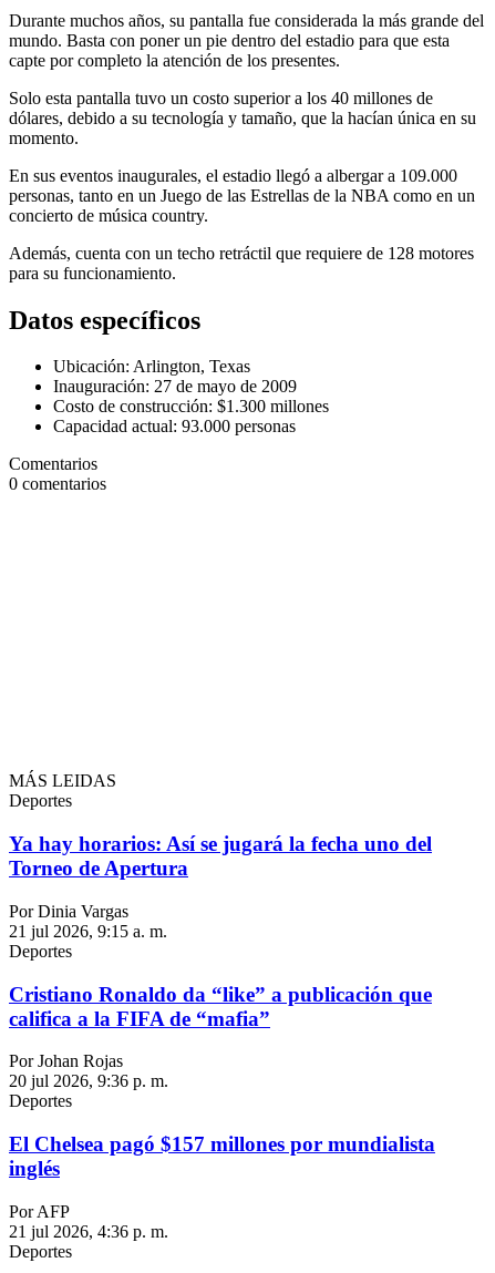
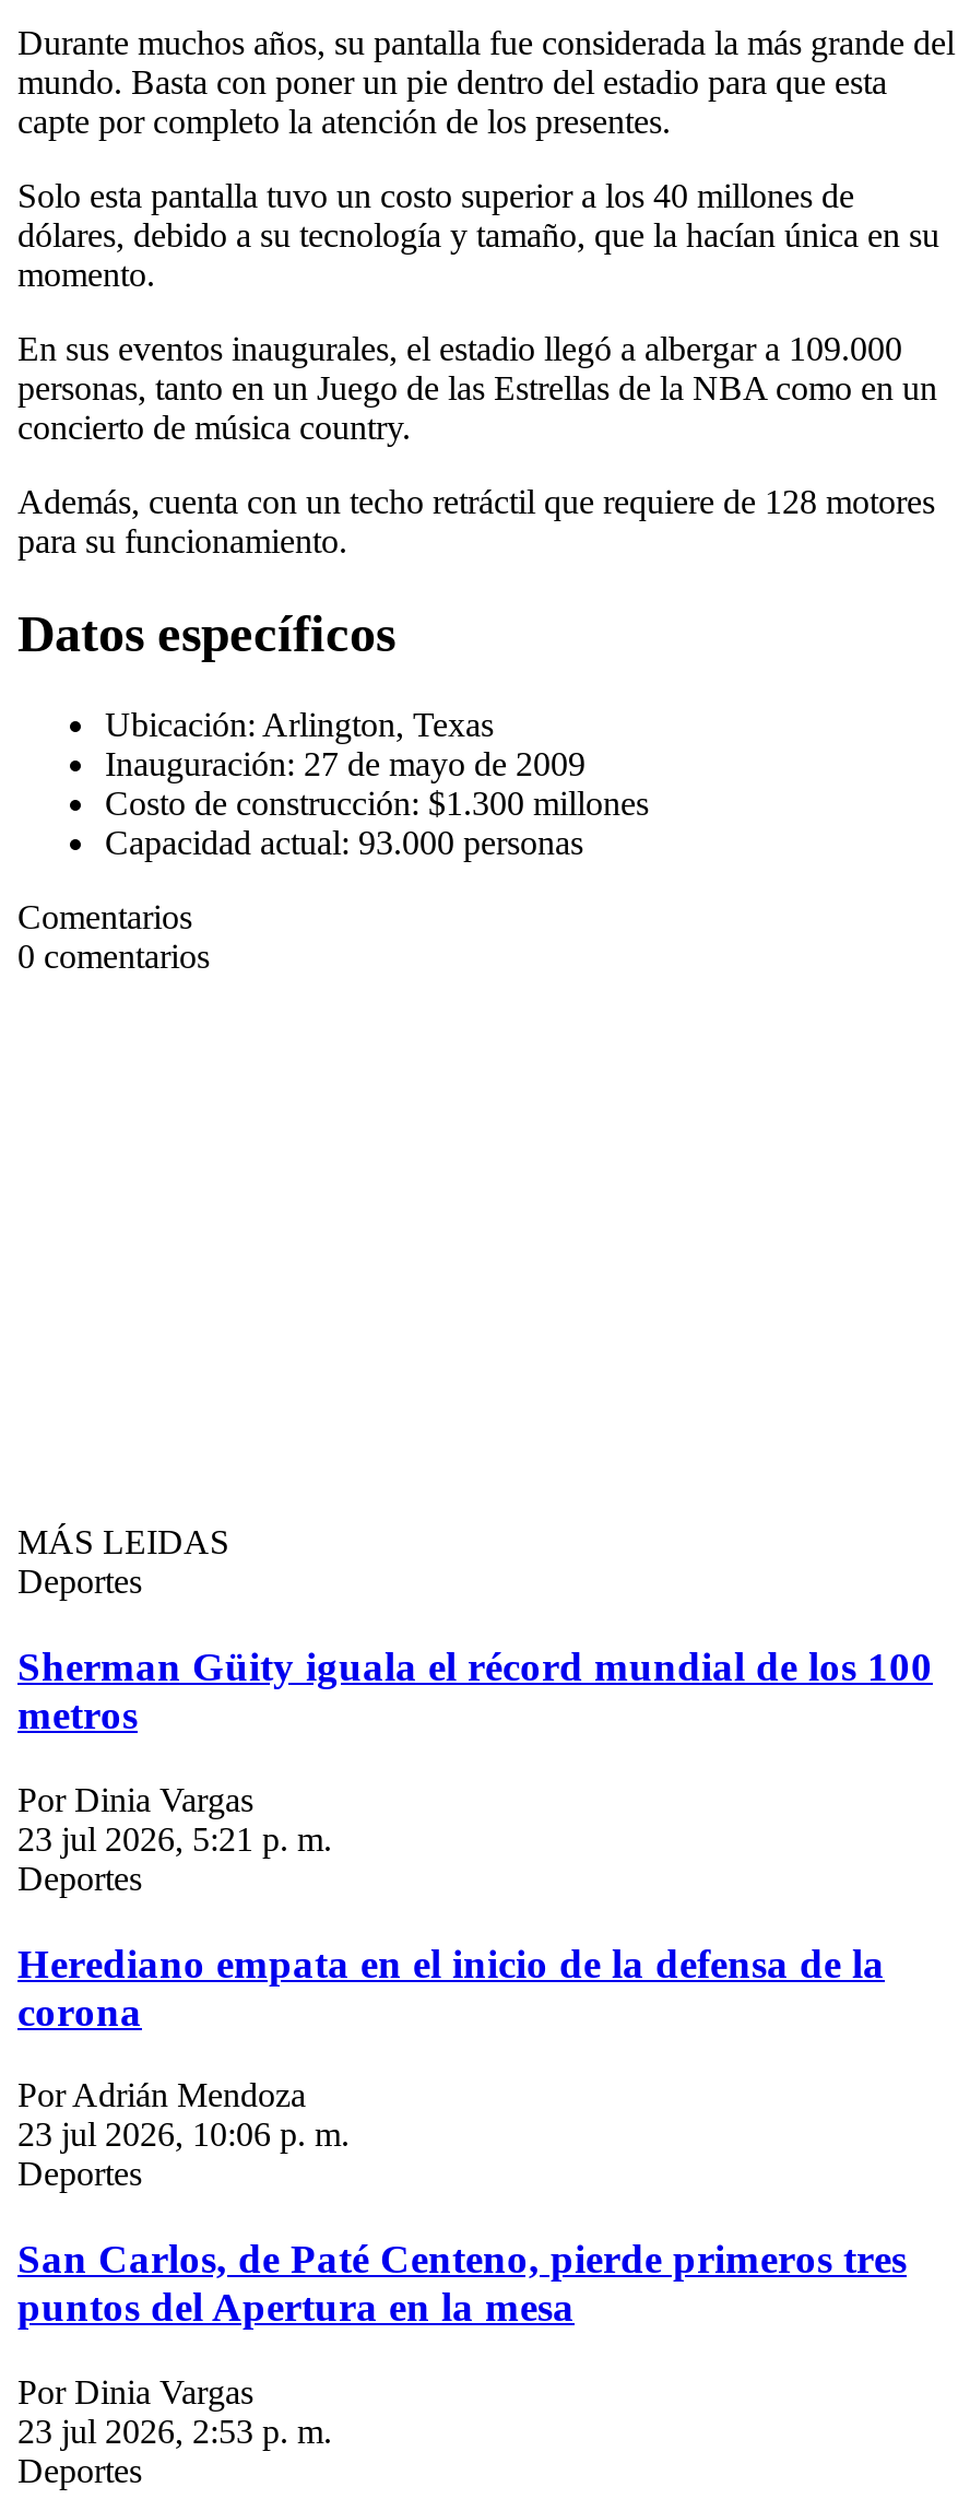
[9,832,432,880] Ya hay horarios: Así se jugará la fecha uno del | Torneo de Apertura -> [17,1644,933,1738] Sherman Güity iguala el récord mundial de los 100 | metros
[9,922,167,941] 21 jul 2026, 9:15 a. m. -> [17,1820,332,1857] 23 jul 2026, 5:21 p. m.
[9,982,432,1030] Cristiano Ronaldo da “like” a publicación que | califica a la FIFA de “mafia” -> [17,1940,885,2034] Herediano empata en el inicio de la defensa de la | corona
[9,1052,168,1091] Por Johan Rojas | 20 jul 2026, 9:36 p. m. -> [17,2077,350,2153] Por Adrián Mendoza | 23 jul 2026, 10:06 p. m.
[9,1132,435,1180] El Chelsea pagó $157 millones por mundialista | inglés -> [17,2236,907,2330] San Carlos, de Paté Centeno, pierde primeros tres | puntos del Apertura en la mesa
[9,1202,168,1241] Por AFP | 21 jul 2026, 4:36 p. m. -> [17,2373,332,2449] Por Dinia Vargas | 23 jul 2026, 2:53 p. m.

